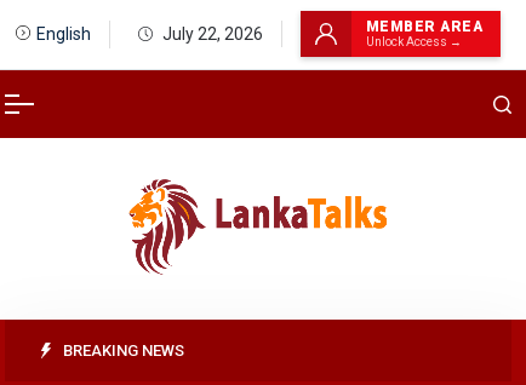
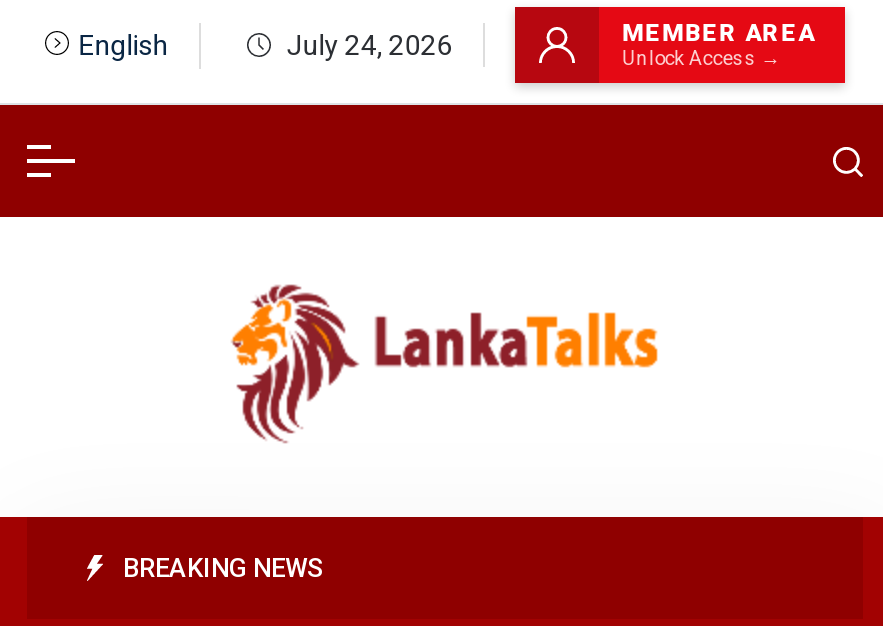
[162,24,263,44] July 22, 2026 -> [287,29,453,61] July 24, 2026

